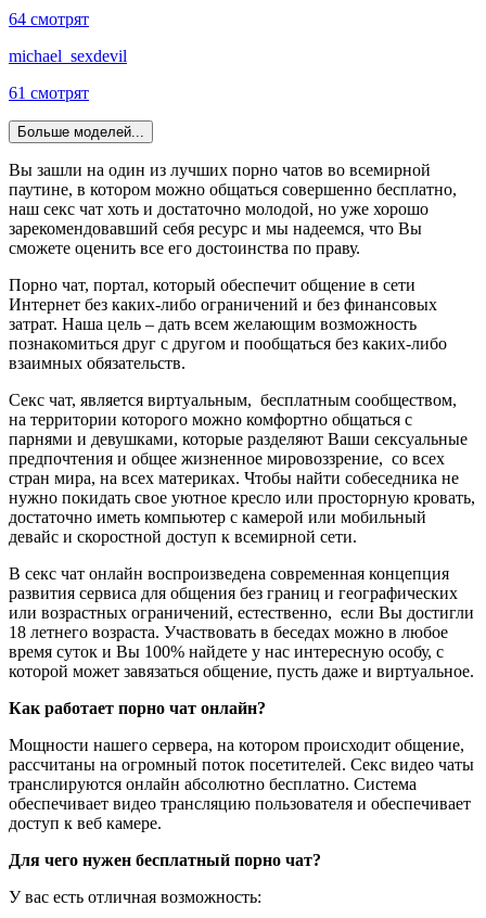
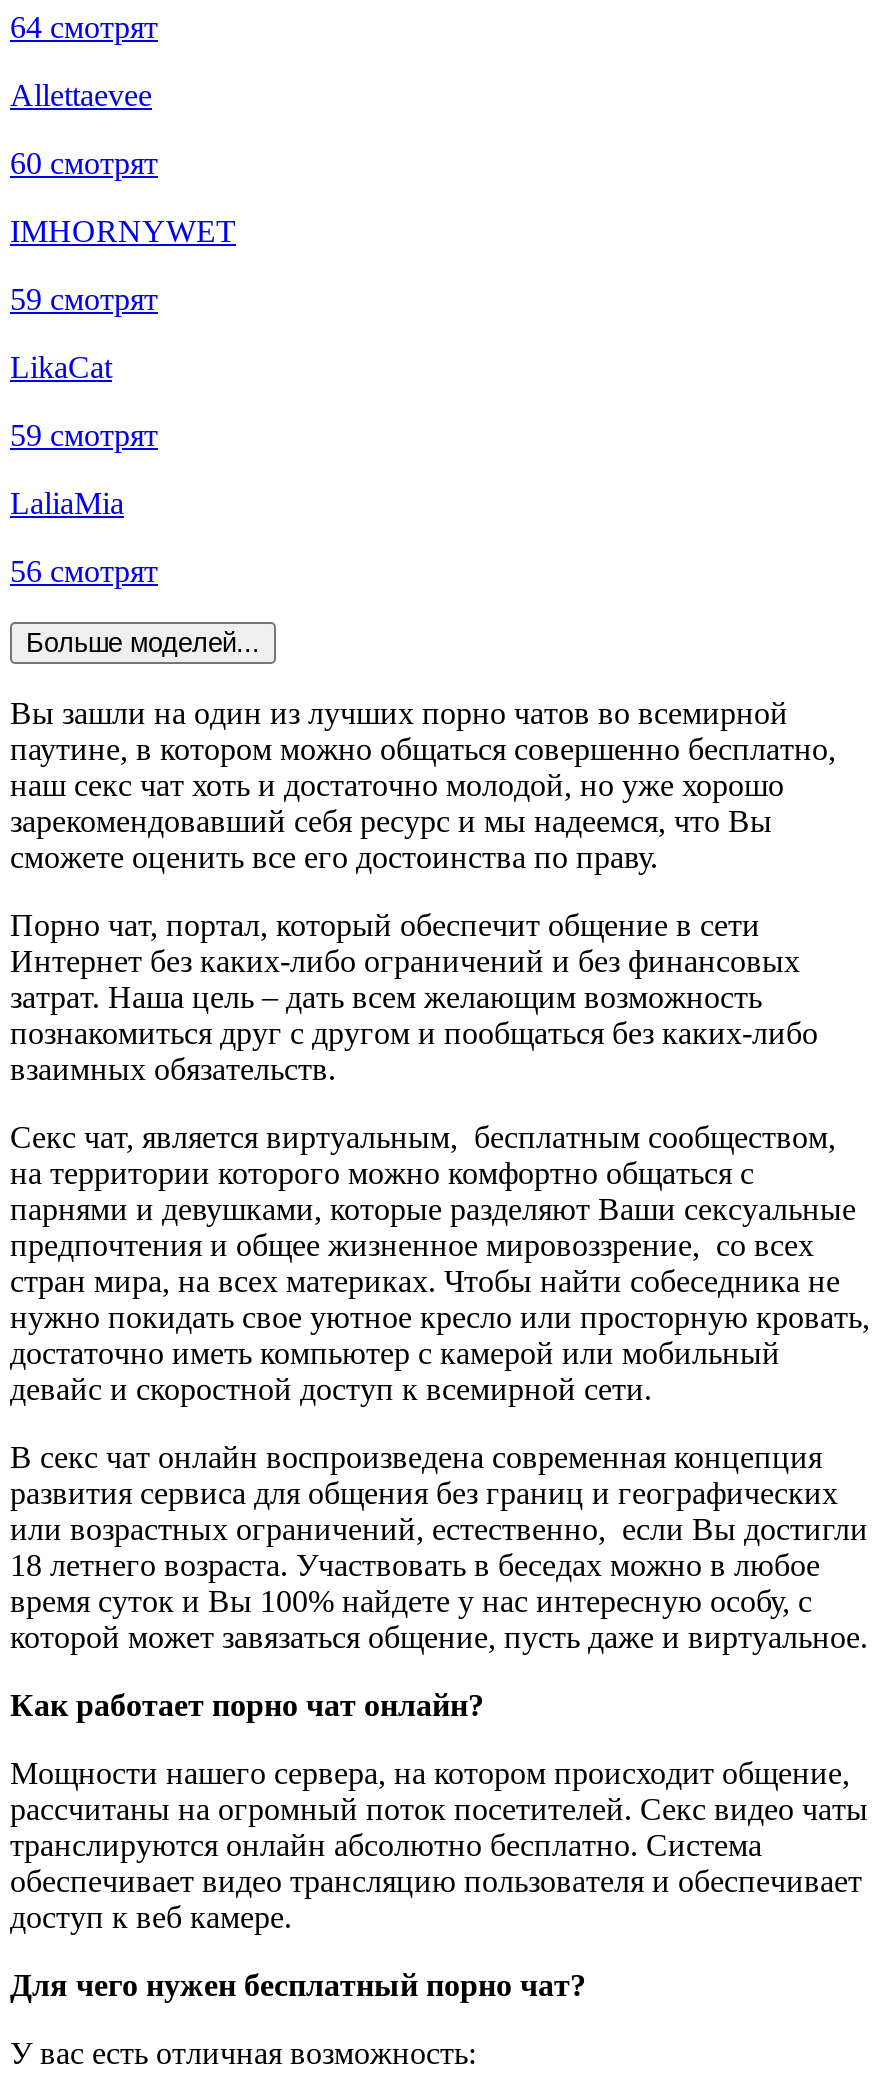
[9,47,127,102] michael_sexdevil | 61 смотрят -> [10,78,236,588] Allettaevee | 60 смотрят | IMHORNYWET | 59 смотрят | LikaCat | 59 смотрят | LaliaMia | 56 смотрят

